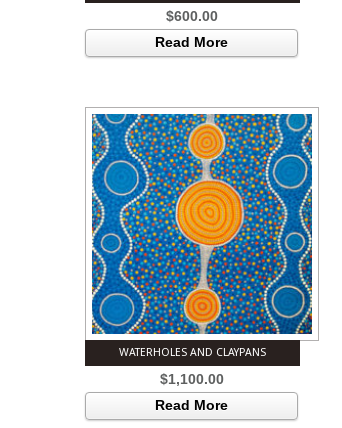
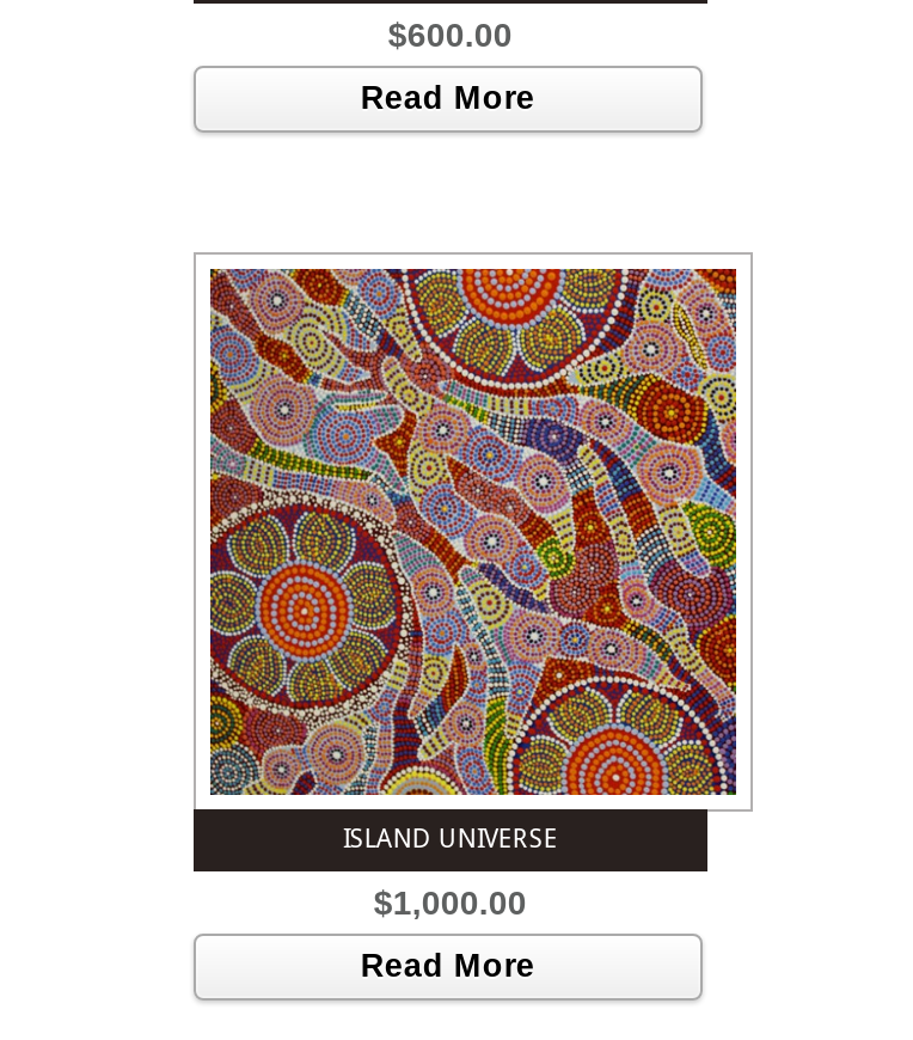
[91,113,313,358] [image] | WATERHOLES AND CLAYPANS -> [208,267,739,854] [image] | ISLAND UNIVERSE
[160,370,224,386] $1,100.00 -> [374,882,527,920] $1,000.00

